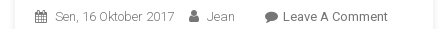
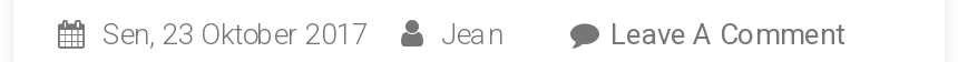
[55,9,174,24] Sen, 16 Oktober 2017 -> [102,18,368,51] Sen, 23 Oktober 2017

